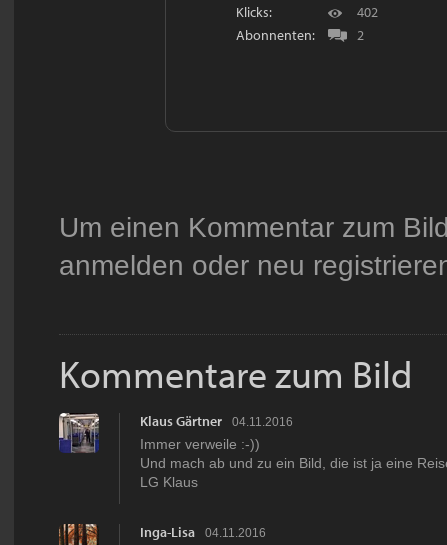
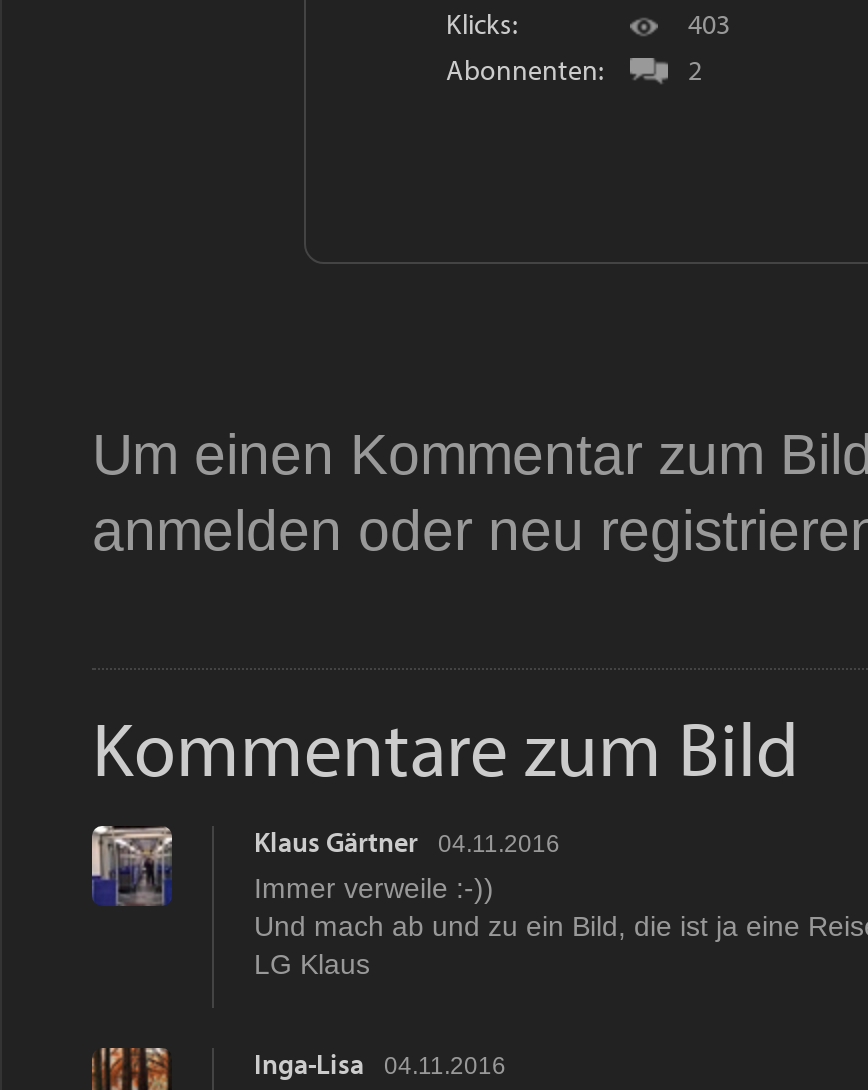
[357,3,378,21] 402 -> [688,5,730,41] 403

